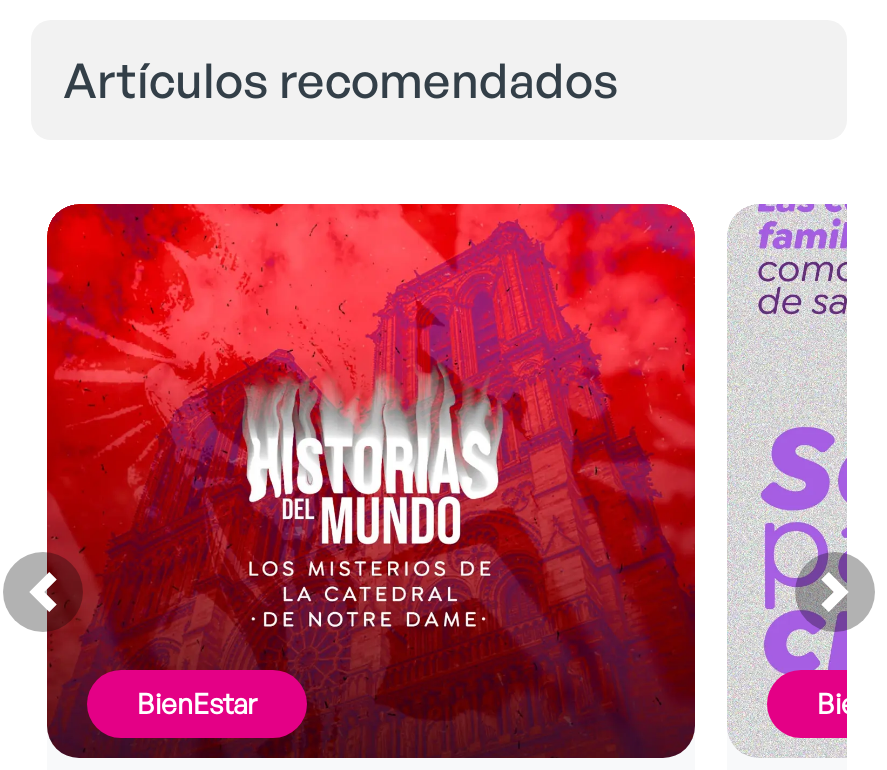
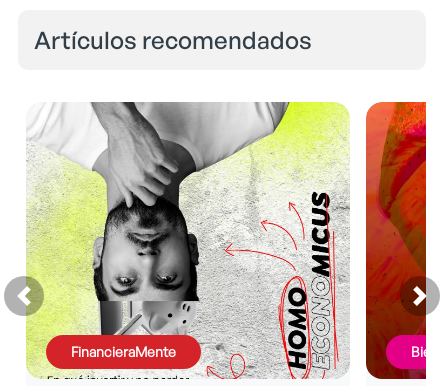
[45,202,697,760] [image] | BienEstar -> [25,101,350,380] [image] | FinancieraMente
[727,202,849,758] [image] -> [365,101,427,380] [image]

